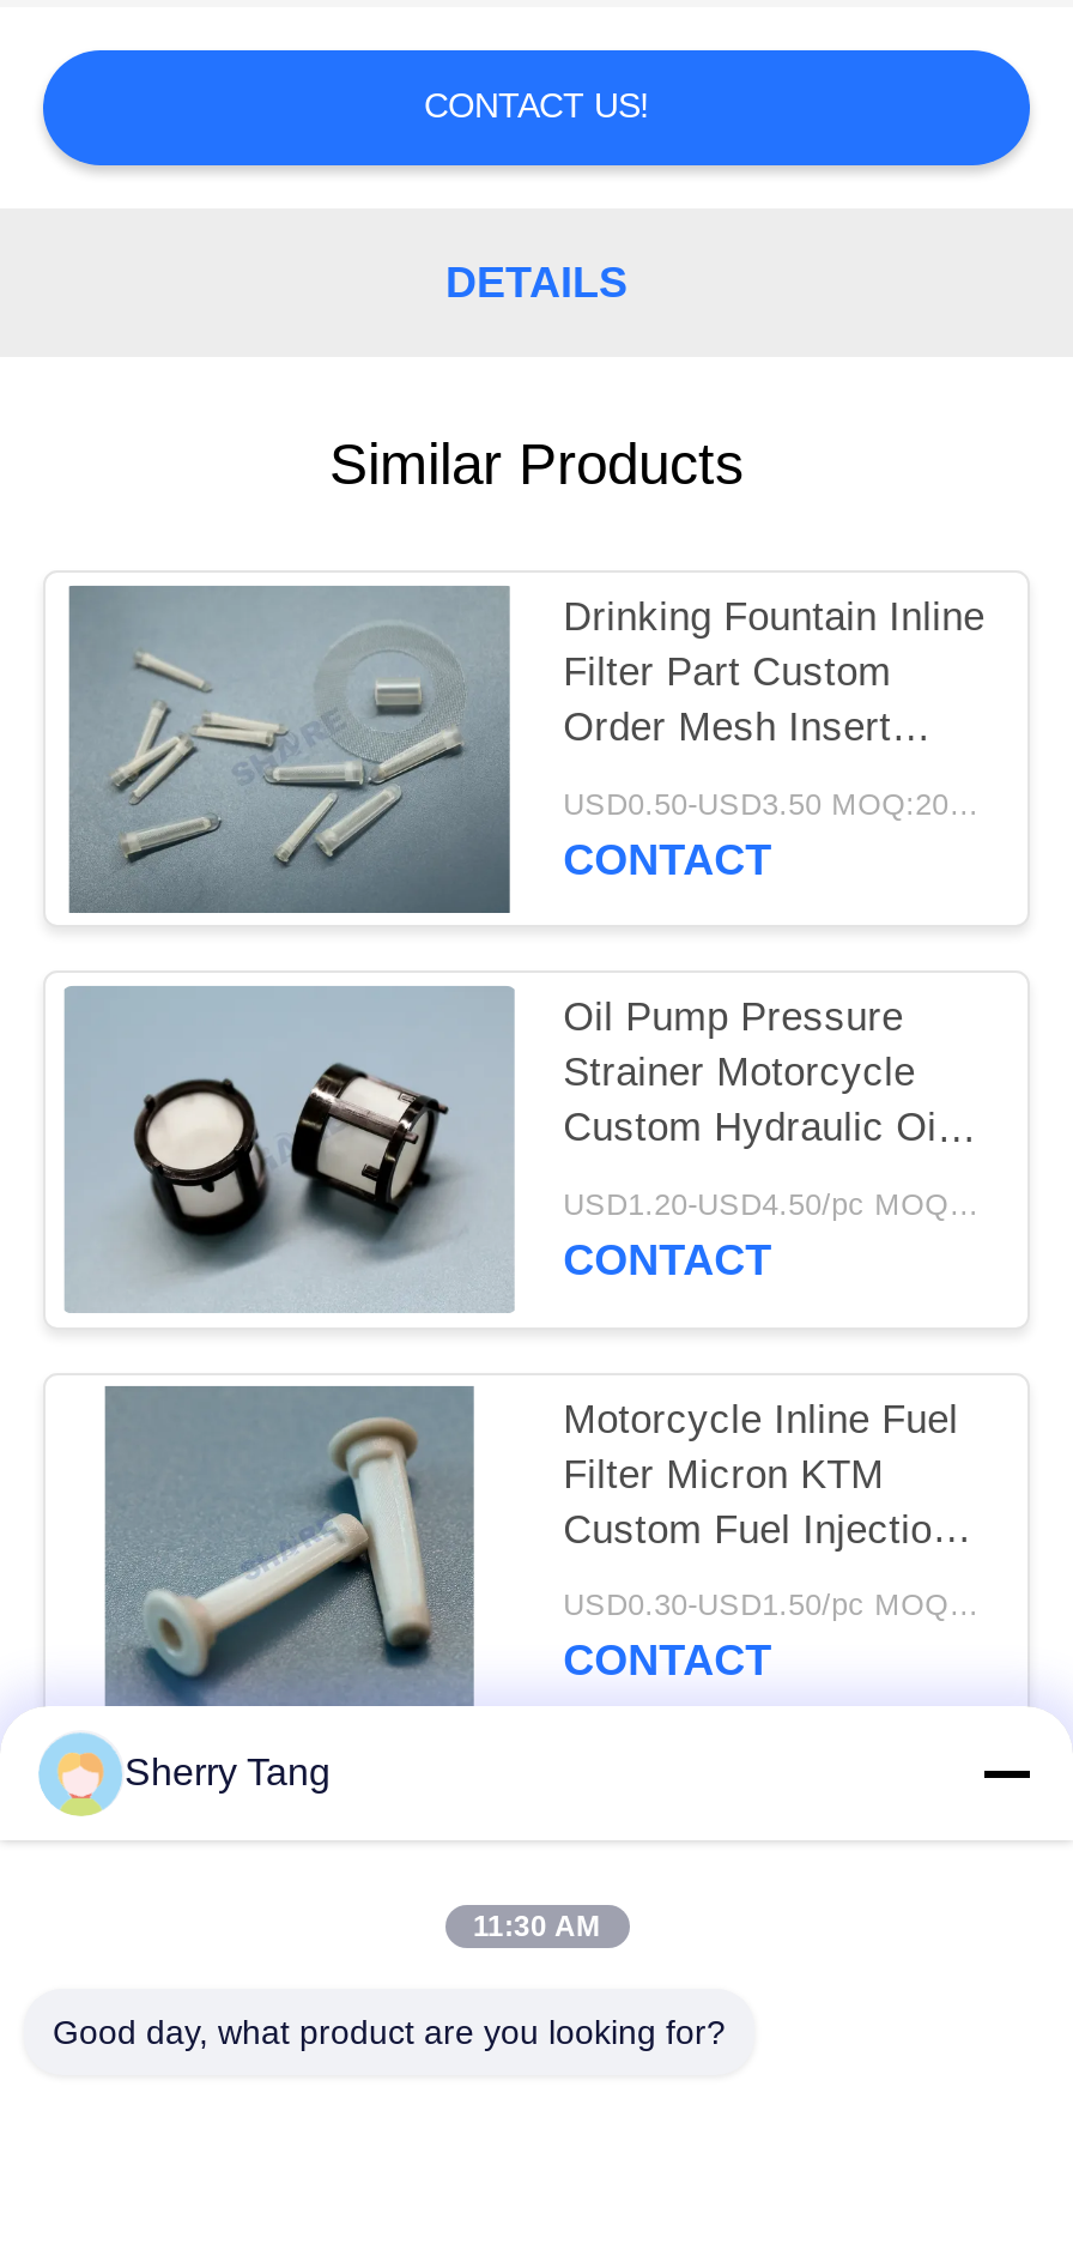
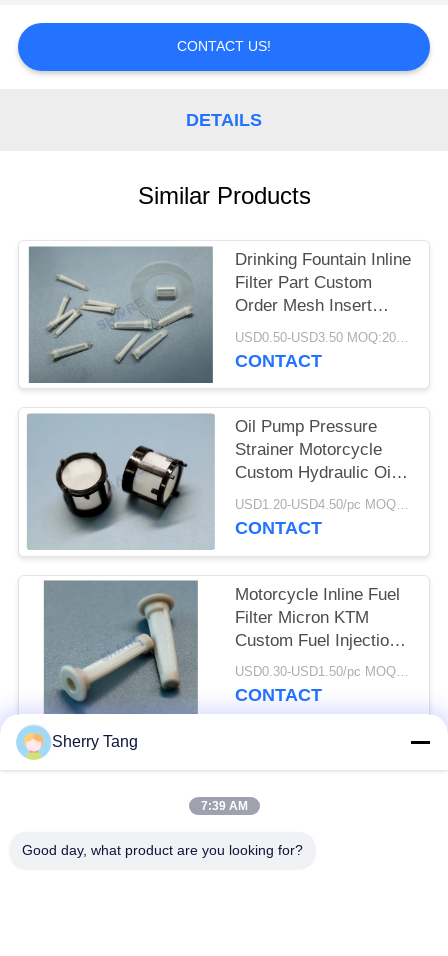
[473,1910,600,1943] 11:30 AM -> [200,799,247,813] 7:39 AM

